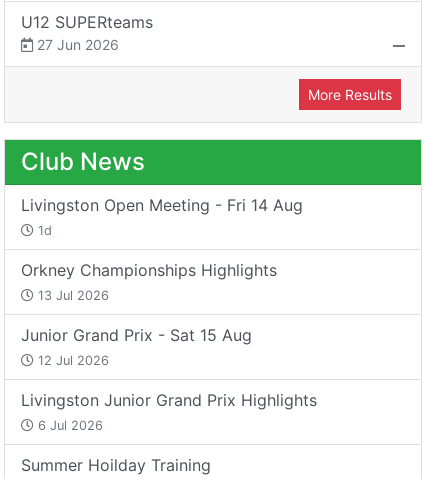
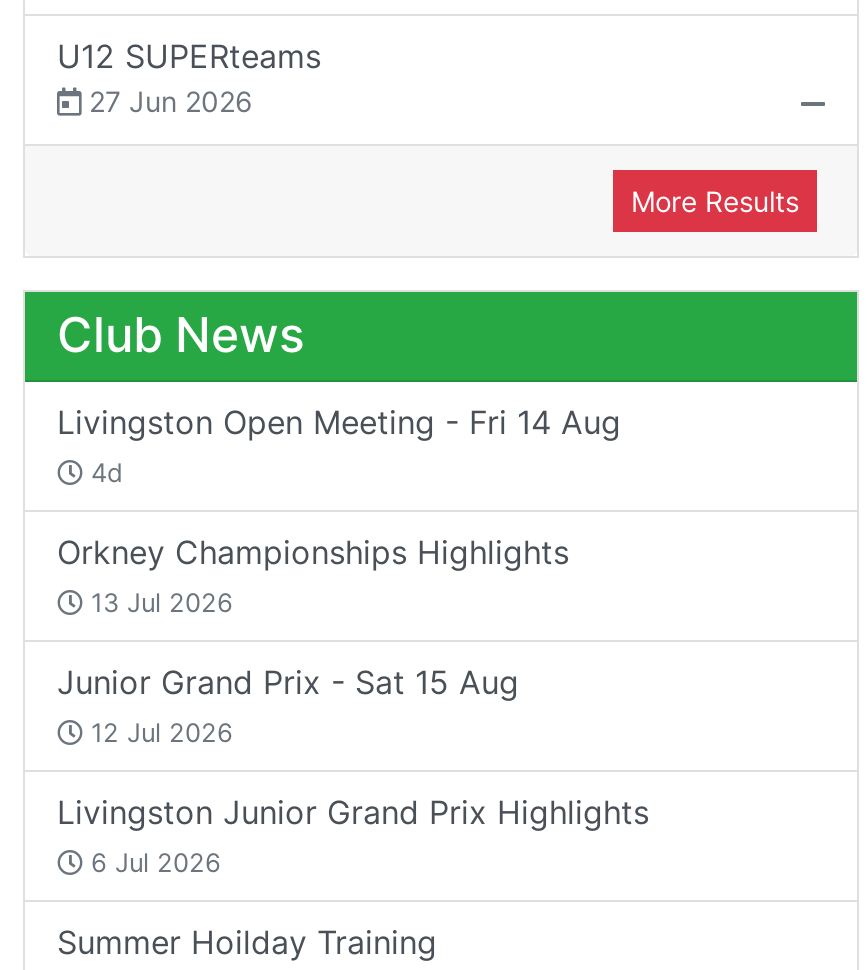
[34,223,52,238] 1d -> [83,457,123,487] 4d

